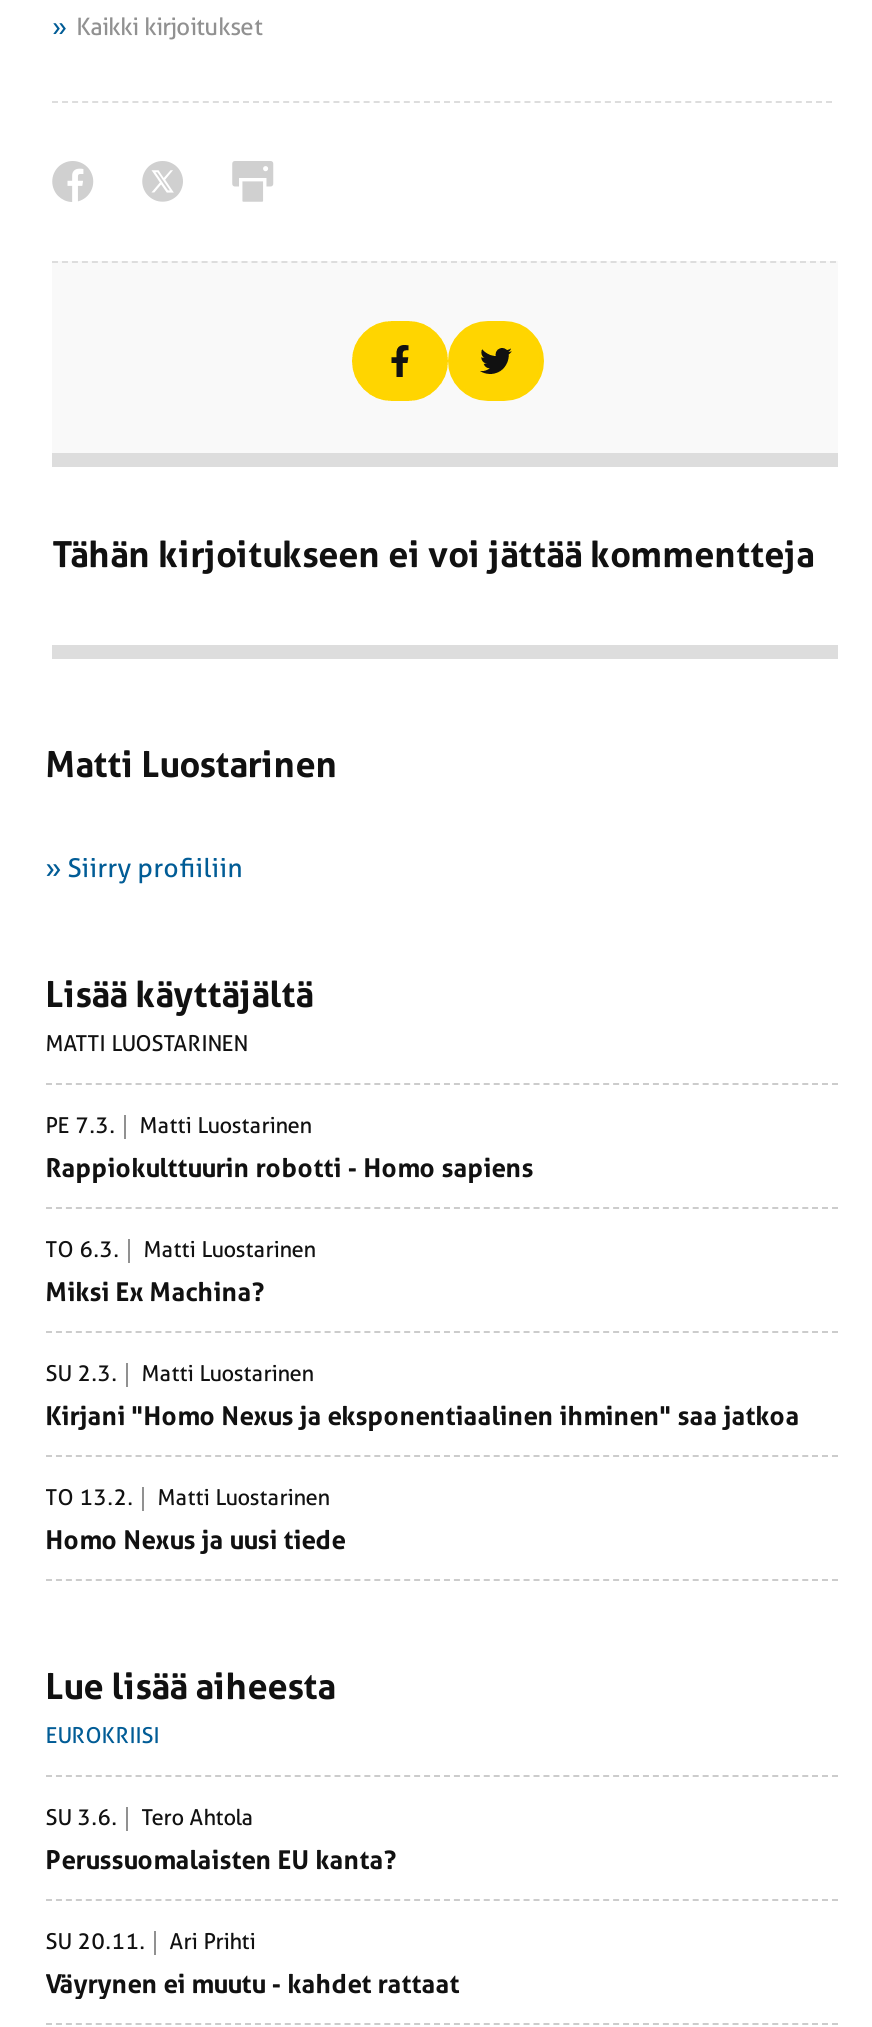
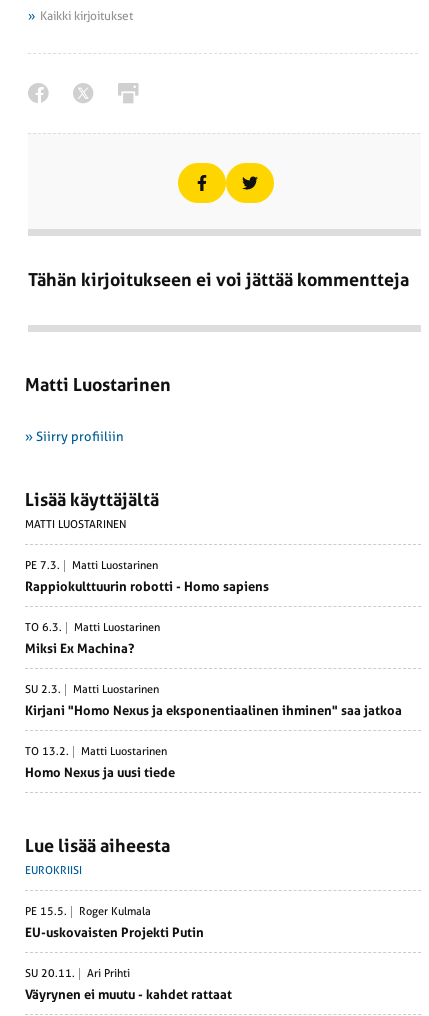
[46,1806,254,1832] SU 3.6. | Tero Ahtola -> [25,905,151,918] PE 15.5. | Roger Kulmala
[46,1846,396,1876] Perussuomalaisten EU kanta? -> [25,925,204,940] EU-uskovaisten Projekti Putin

